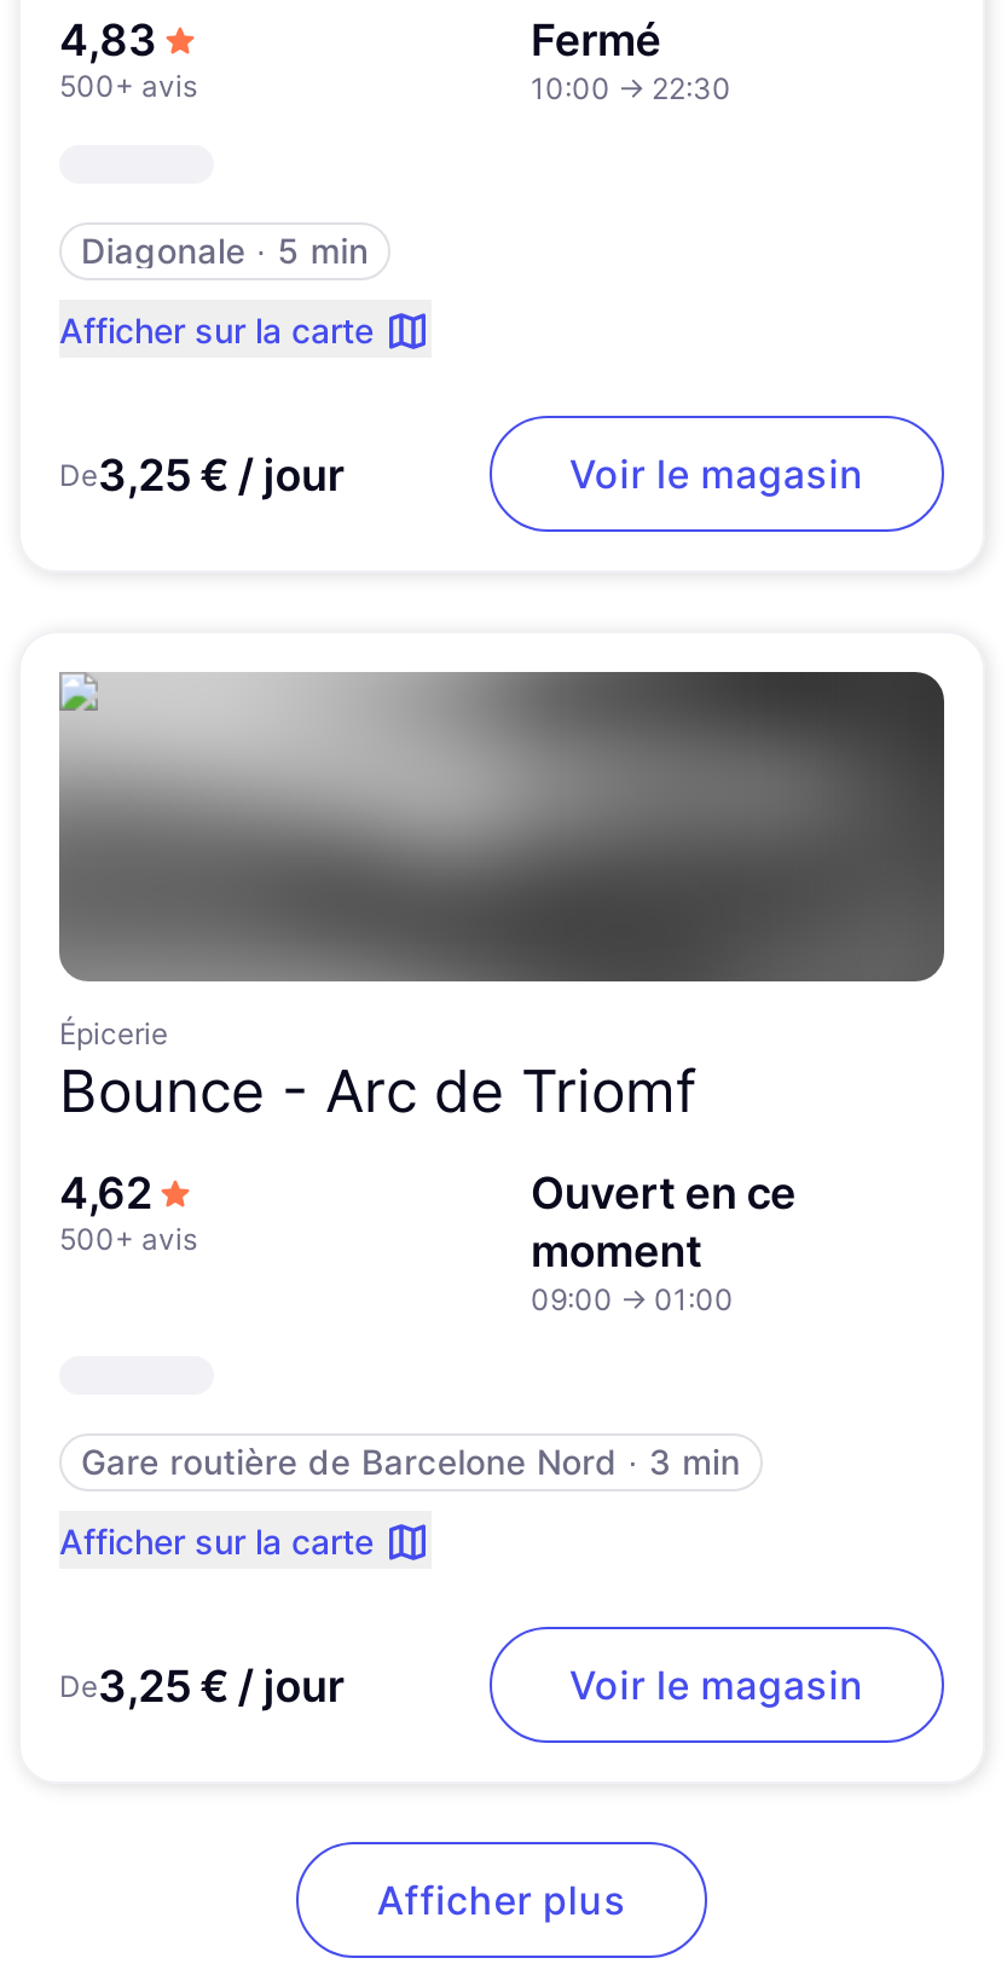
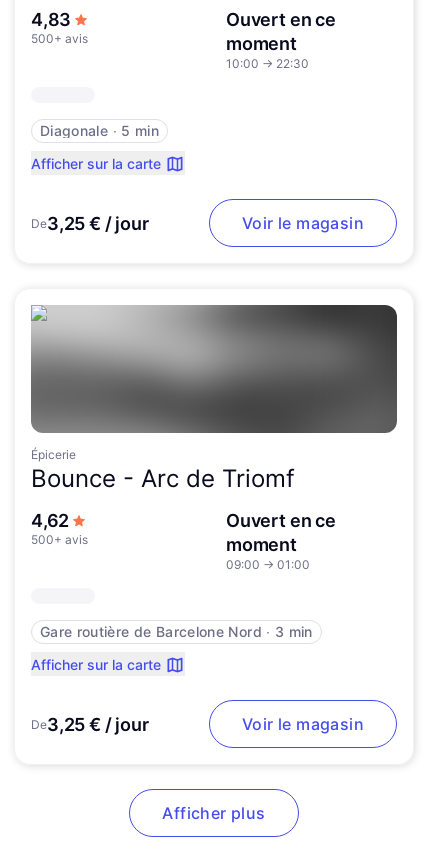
[531,15,662,65] Fermé -> [226,9,336,54] Ouvert en ce | moment

